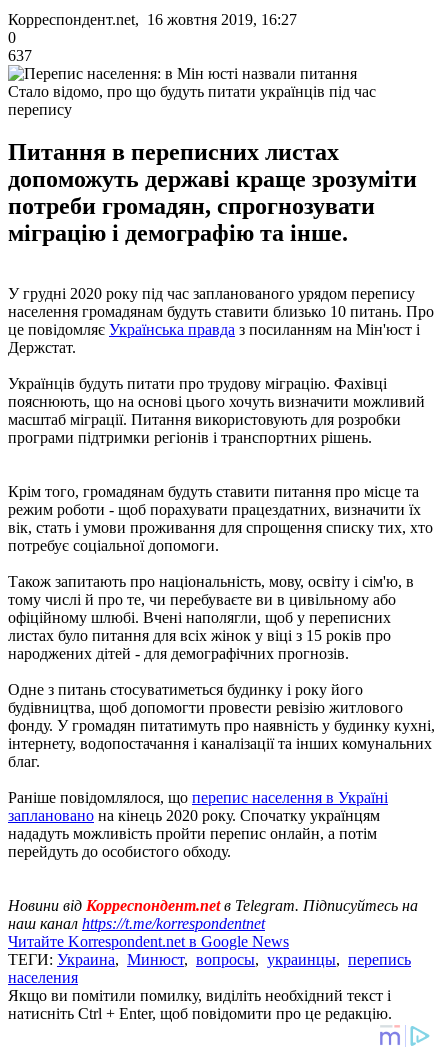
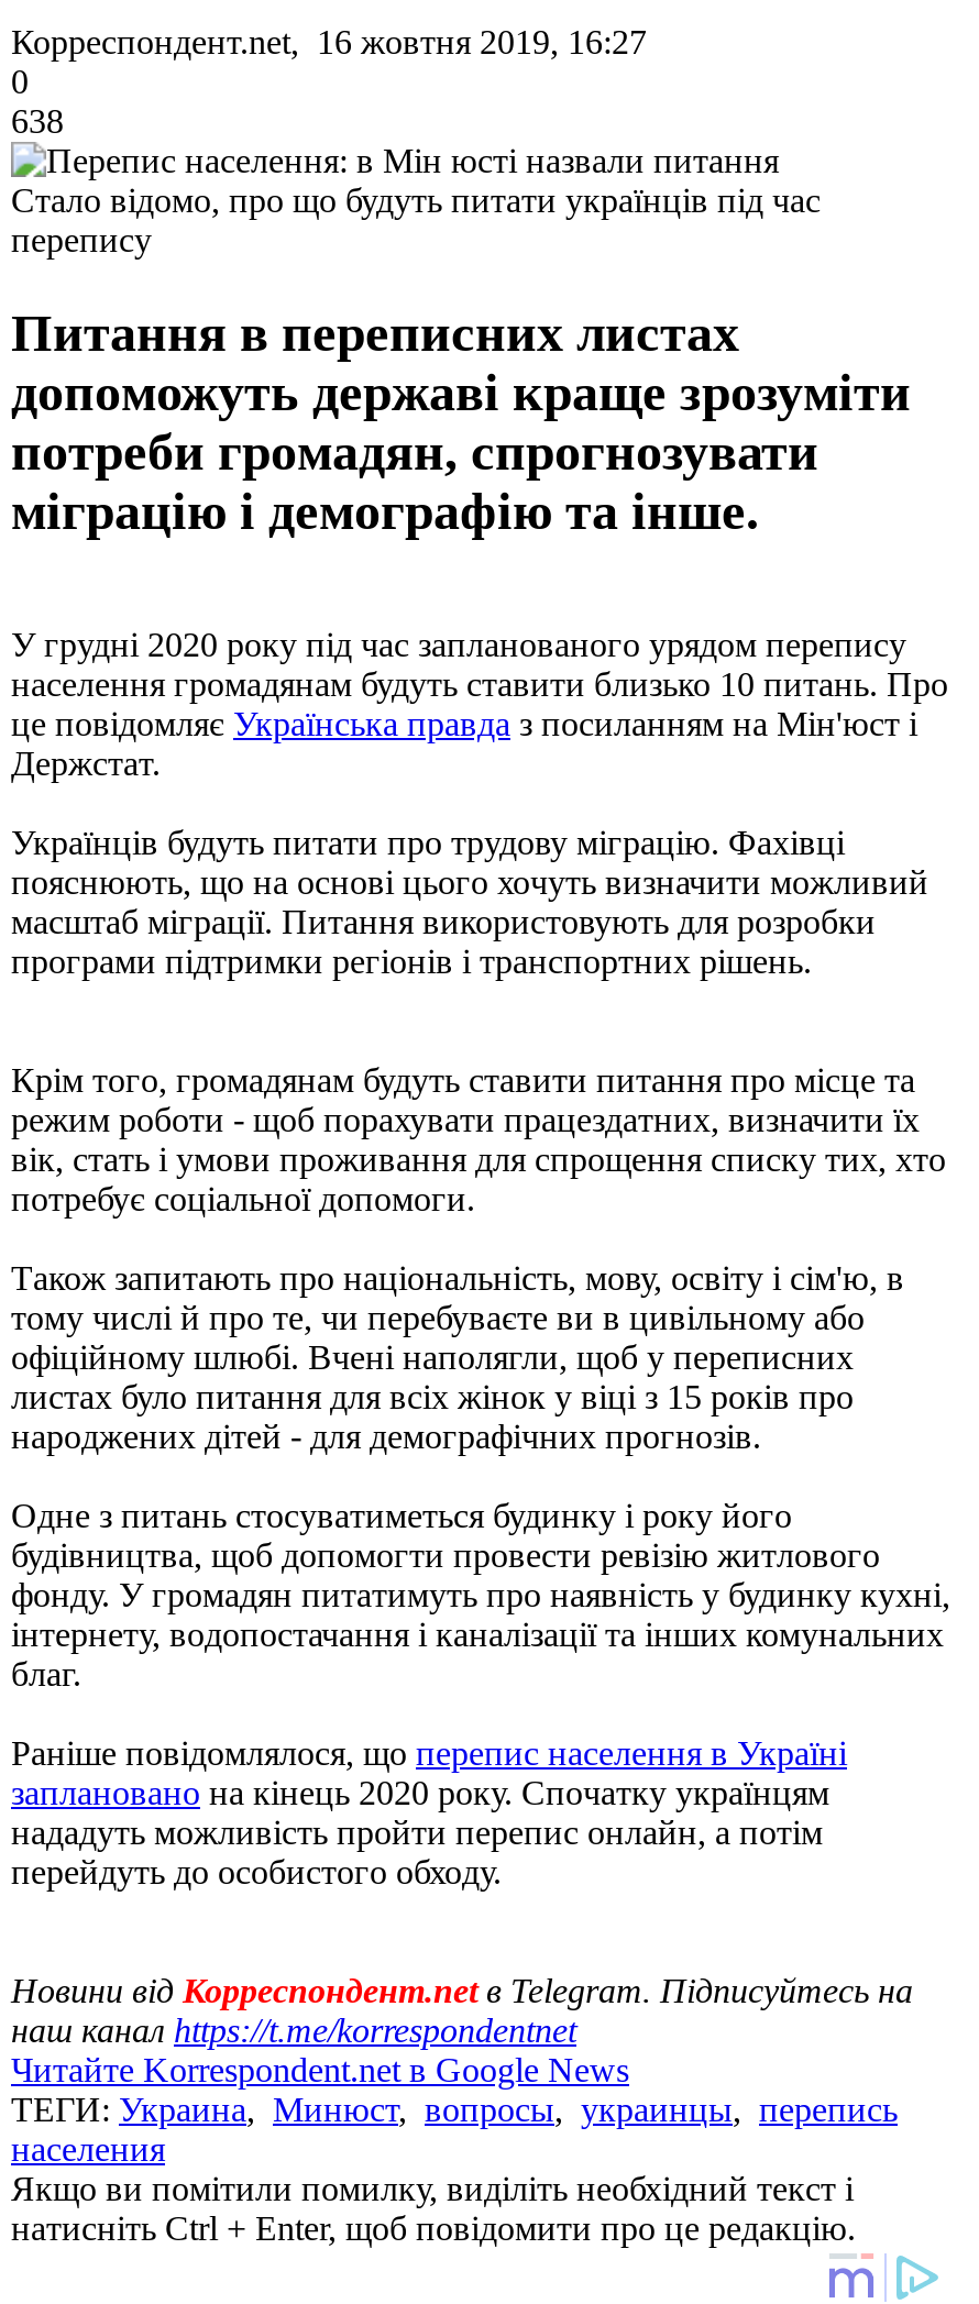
[8,47,32,64] 637 -> [11,102,64,139] 638

